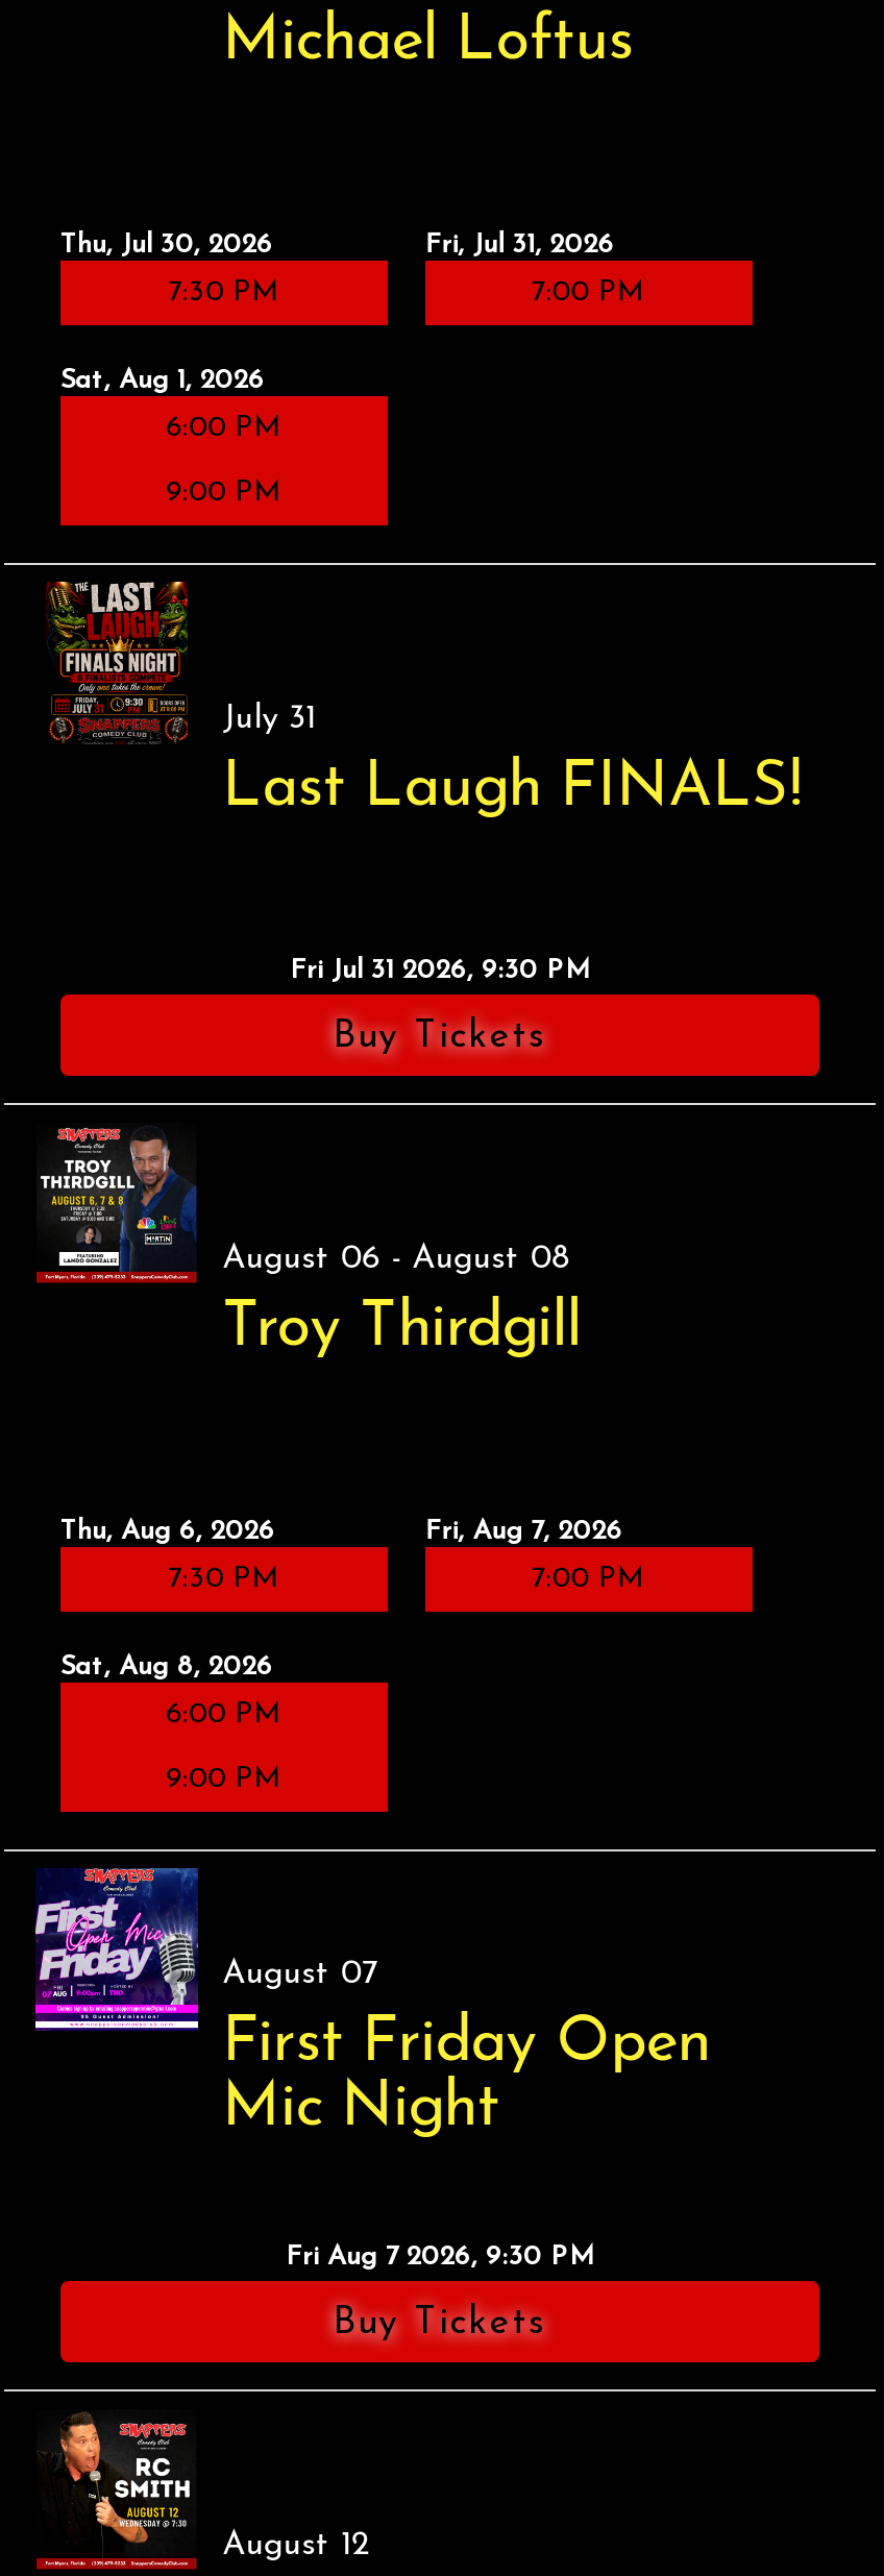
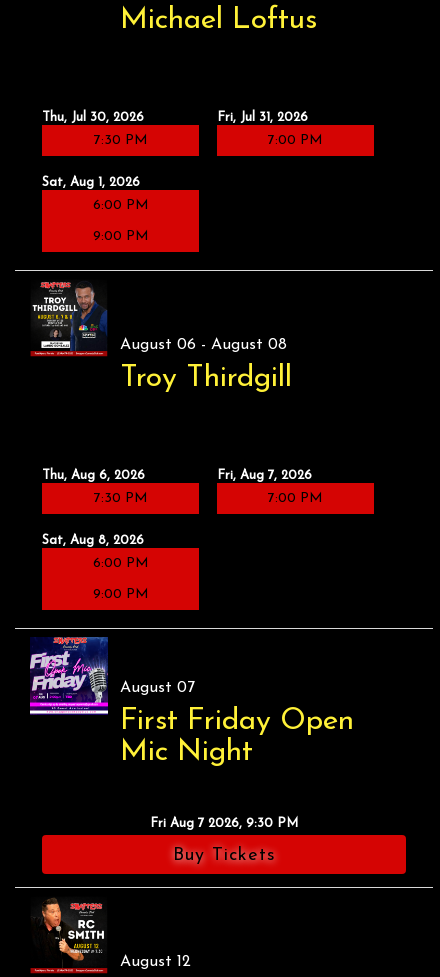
[46,580,802,1057] [image] | July 31 | Last Laugh FINALS! | Fri Jul 31 2026, 9:30 PM | Buy Tickets -> none

